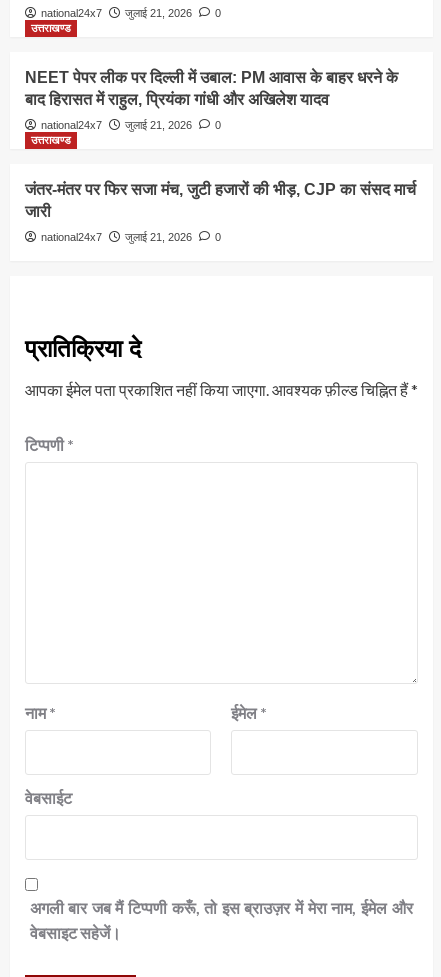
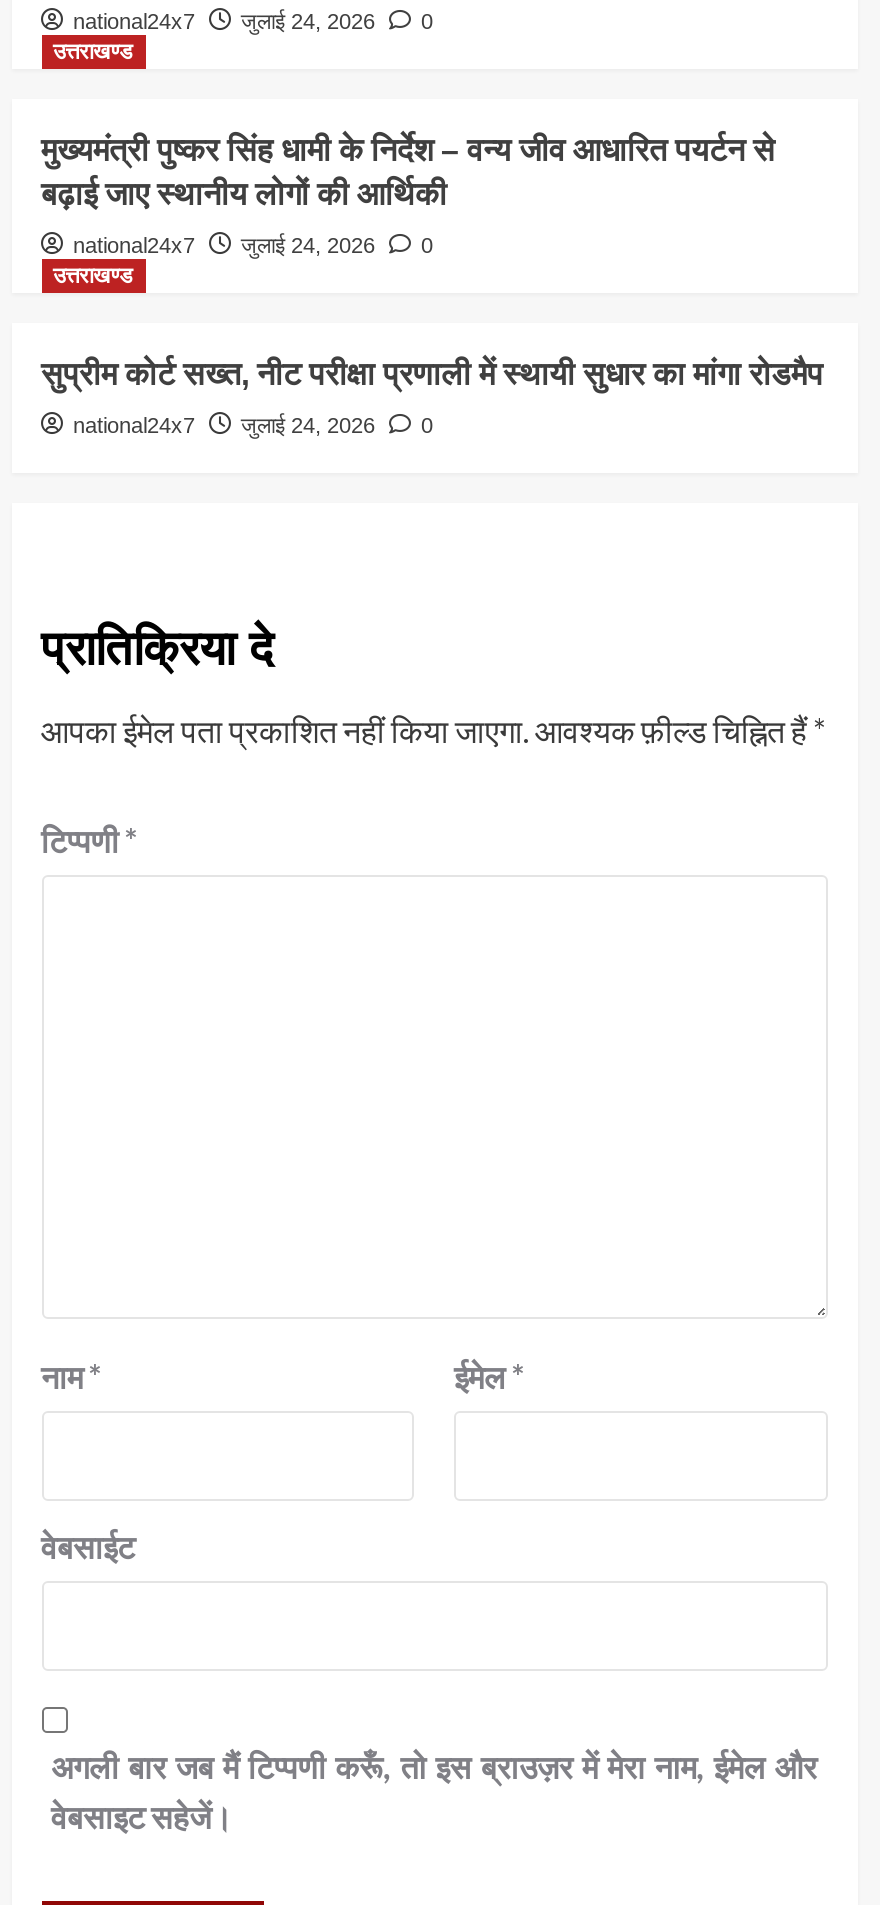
[40,7,220,19] national24x7 जुलाई 21, 2026 0 -> [73,8,433,32] national24x7 जुलाई 24, 2026 0
[24,69,397,108] NEET पेपर लीक पर दिल्ली में उबाल: PM आवास के बाहर धरने के | बाद हिरासत में राहुल, प्रियंका गांधी और अखिलेश यादव -> [41,132,775,210] मुख्यमंत्री पुष्कर सिंह धामी के निर्देश – वन्य जीव आधारित पयर्टन से | बढ़ाई जाए स्थानीय लोगों की आर्थिकी
[40,119,220,131] national24x7 जुलाई 21, 2026 0 -> [73,232,433,256] national24x7 जुलाई 24, 2026 0
[24,181,415,220] जंतर-मंतर पर फिर सजा मंच, जुटी हजारों की भीड़, CJP का संसद मार्च | जारी -> [41,356,823,390] सुप्रीम कोर्ट सख्त, नीट परीक्षा प्रणाली में स्थायी सुधार का मांगा रोडमैप
[40,231,220,243] national24x7 जुलाई 21, 2026 0 -> [73,412,433,436] national24x7 जुलाई 24, 2026 0

